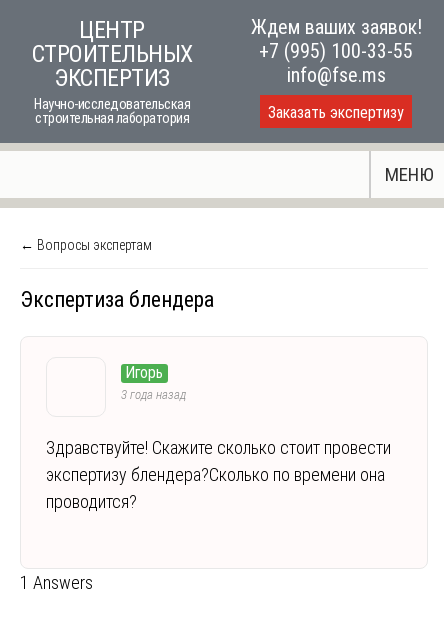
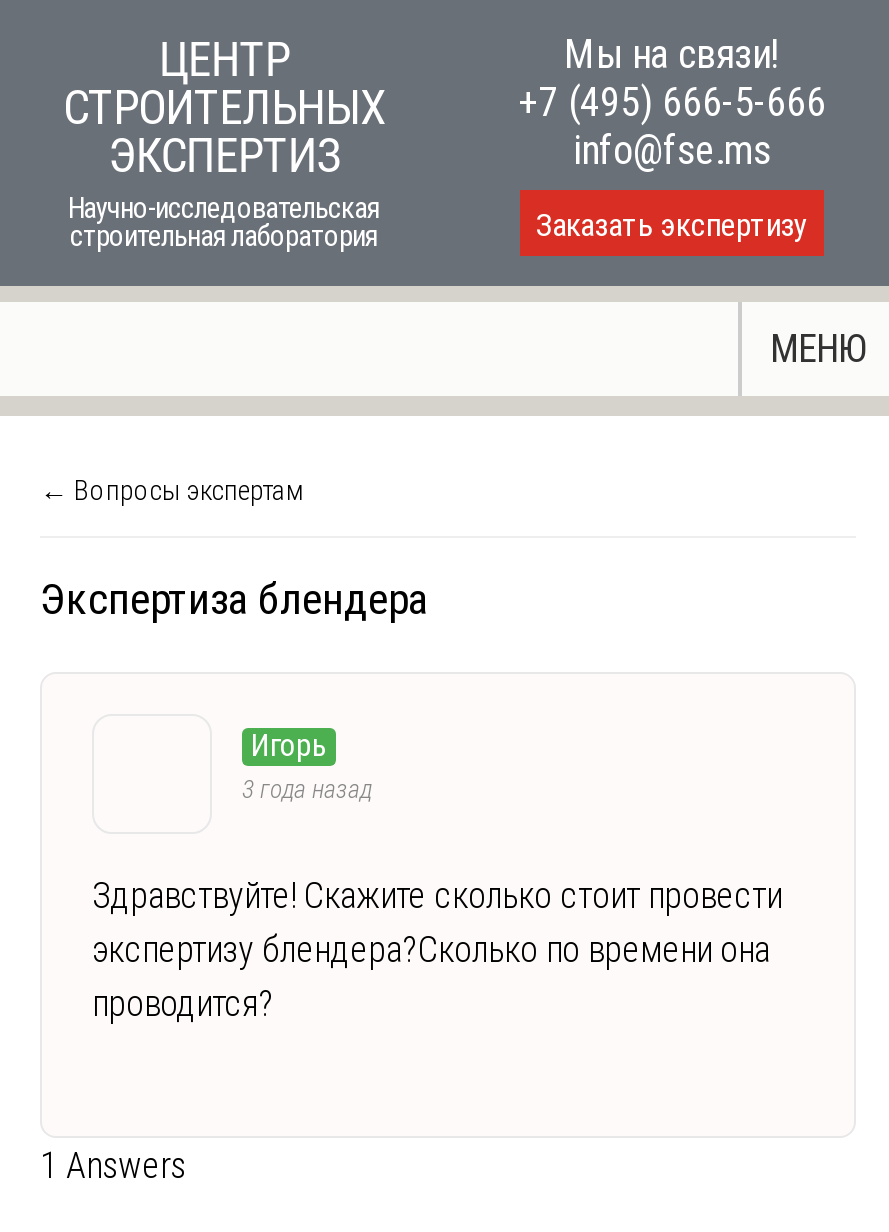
[250,15,421,63] Ждем ваших заявок! | +7 (995) 100-33-55 -> [518,30,826,126] Мы на связи! | +7 (495) 666-5-666

